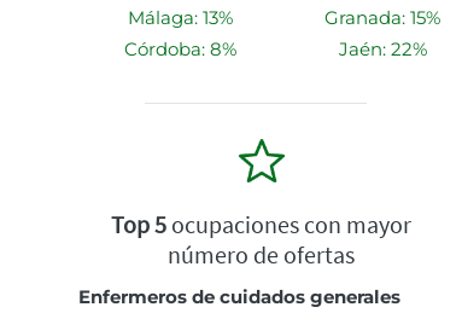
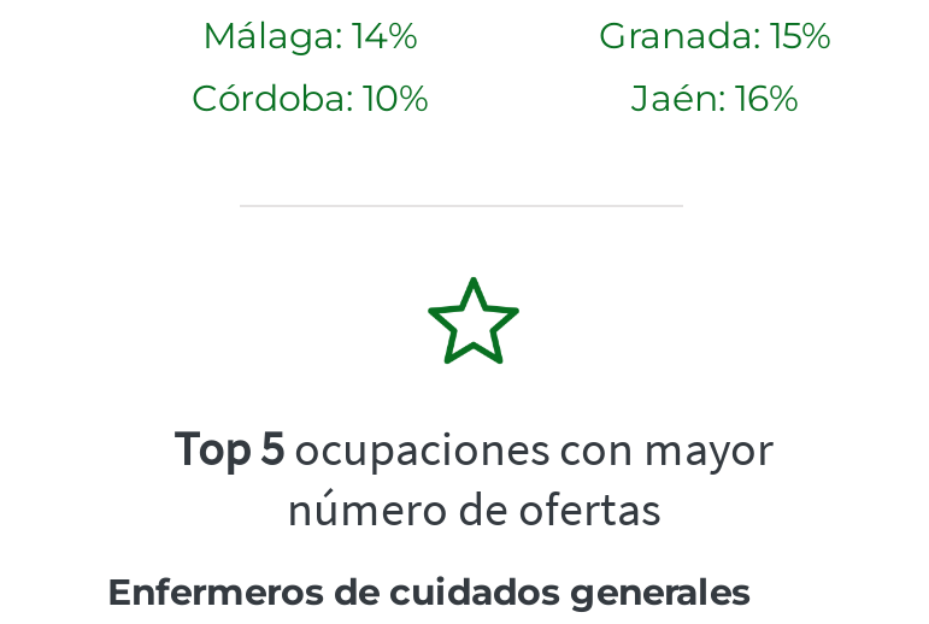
[127,6,232,29] Málaga: 13% -> [202,13,417,58] Málaga: 14%
[124,38,236,61] Córdoba: 8% -> [192,75,428,121] Córdoba: 10%
[338,38,426,61] Jaén: 22% -> [631,75,798,121] Jaén: 16%

